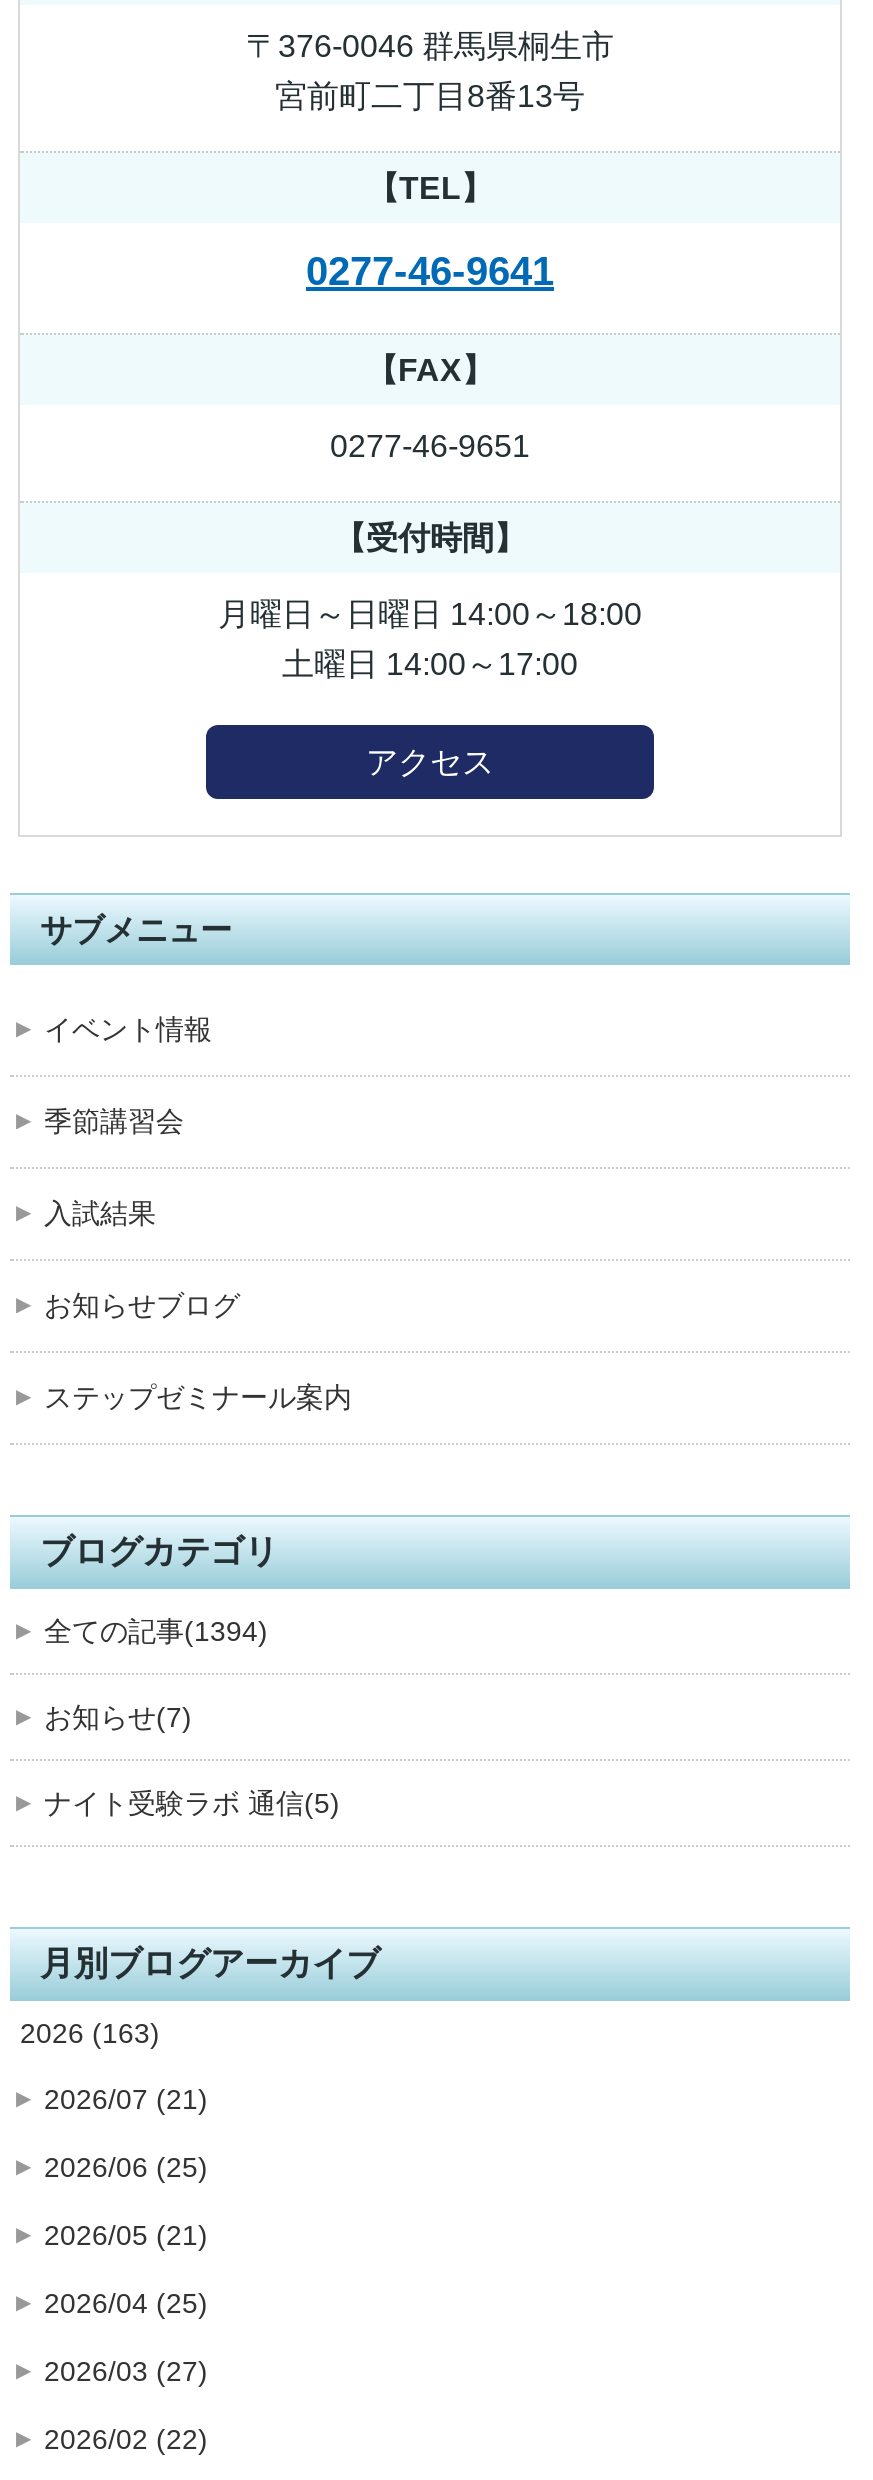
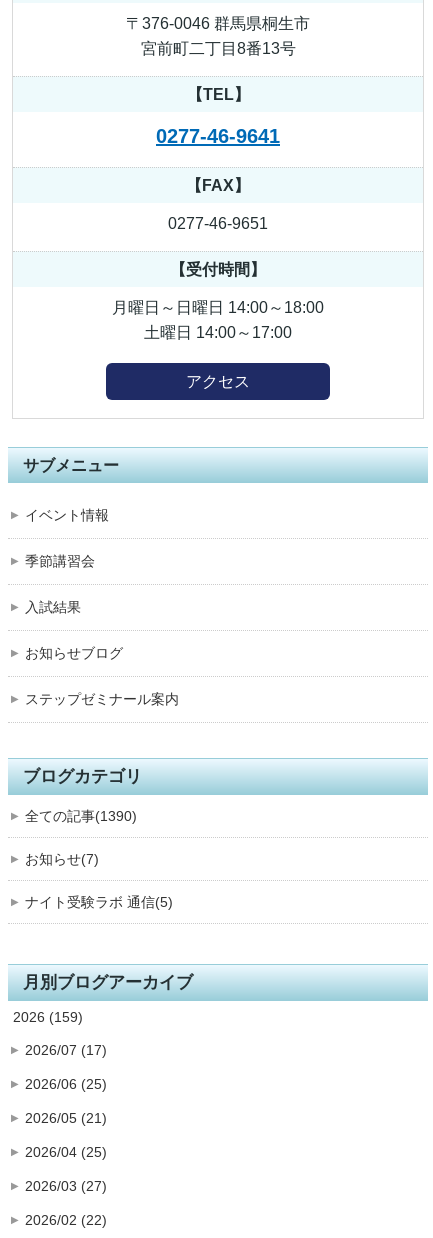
[44,1616,268,1648] 全ての記事(1394) -> [25,808,137,824] 全ての記事(1390)
[20,2018,160,2050] 2026 (163) -> [13,1009,83,1025] 2026 (159)
[44,2084,208,2116] 2026/07 (21) -> [25,1042,107,1058] 2026/07 (17)

